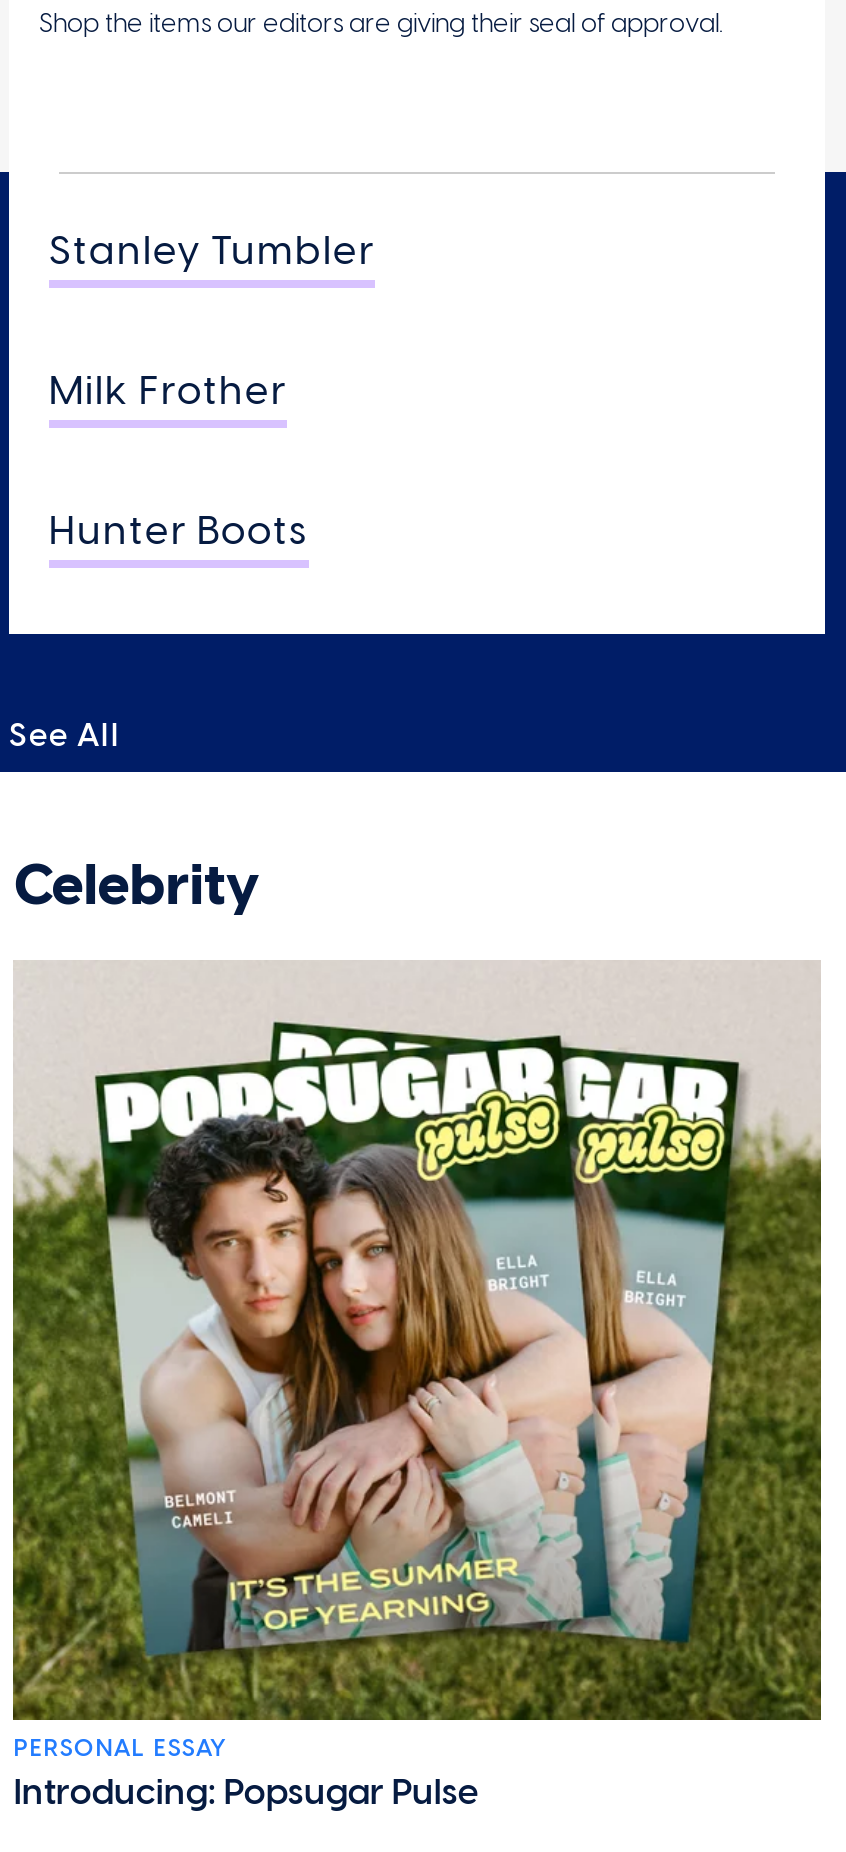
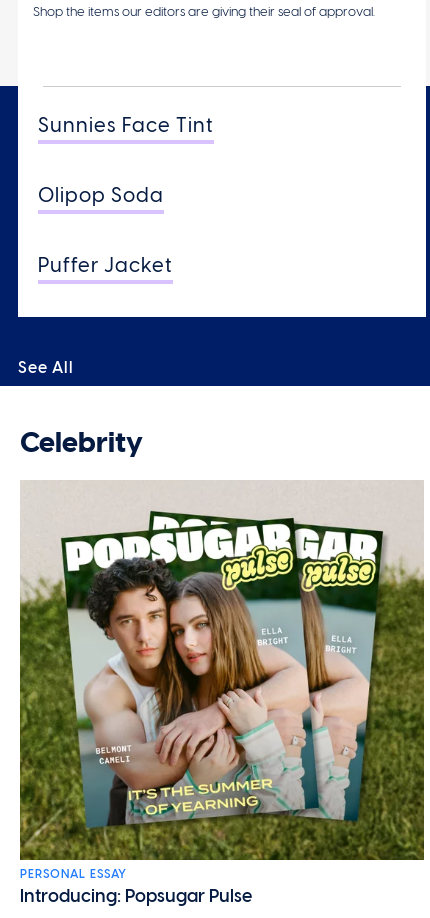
[49,226,375,274] Stanley Tumbler -> [38,113,214,137] Sunnies Face Tint
[49,366,287,414] Milk Frother -> [38,183,164,207] Olipop Soda
[49,506,309,554] Hunter Boots -> [38,253,173,277] Puffer Jacket

